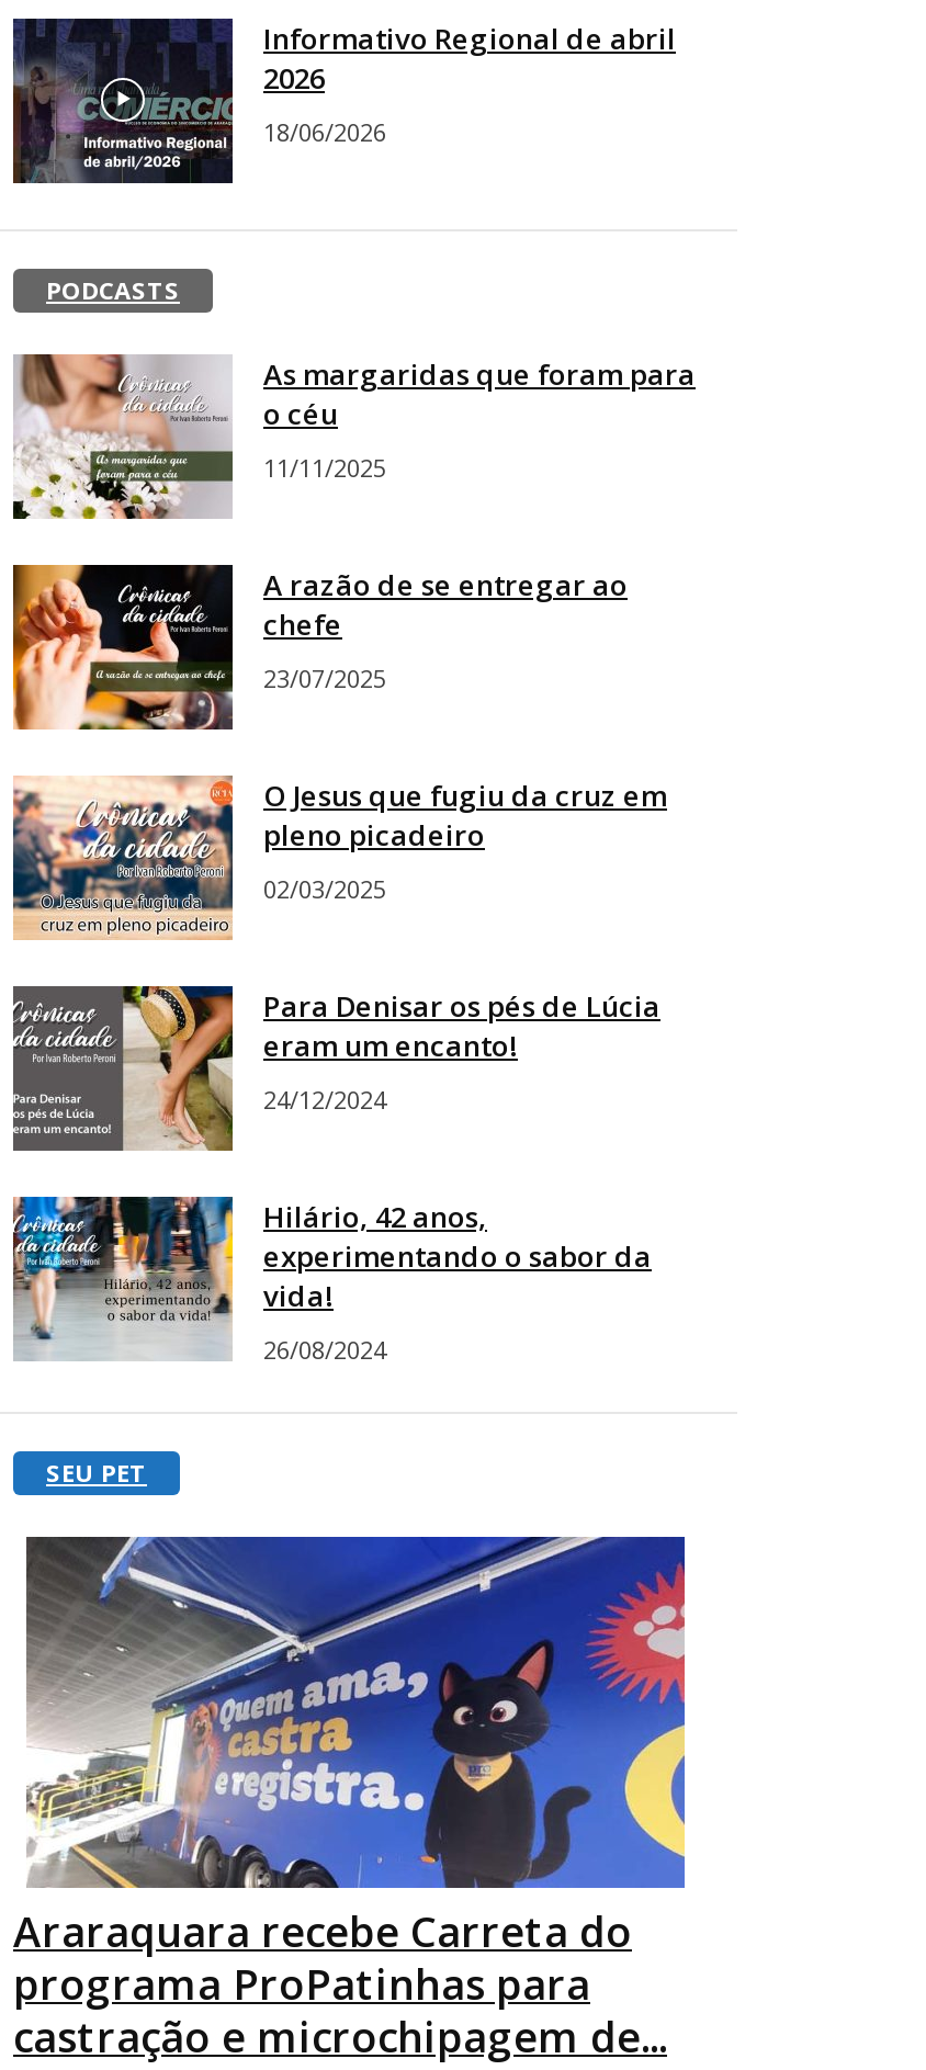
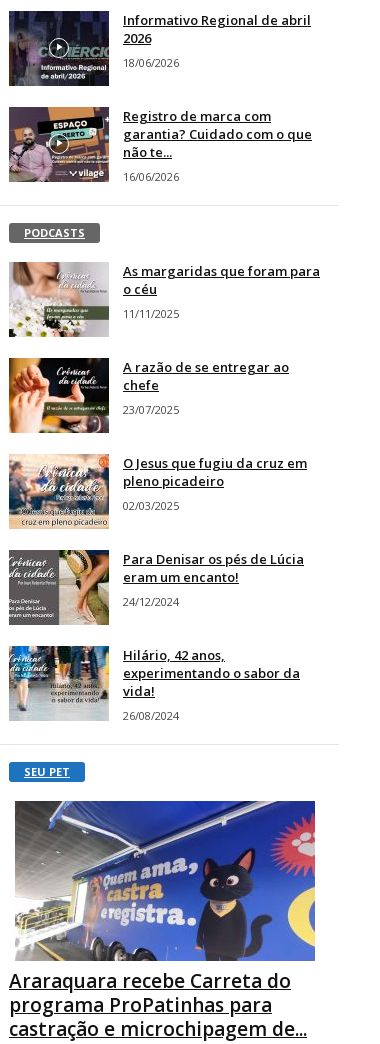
none -> [9,106,312,184] [image] | Registro de marca com | garantia? Cuidado com o que | não te... | 16/06/2026

